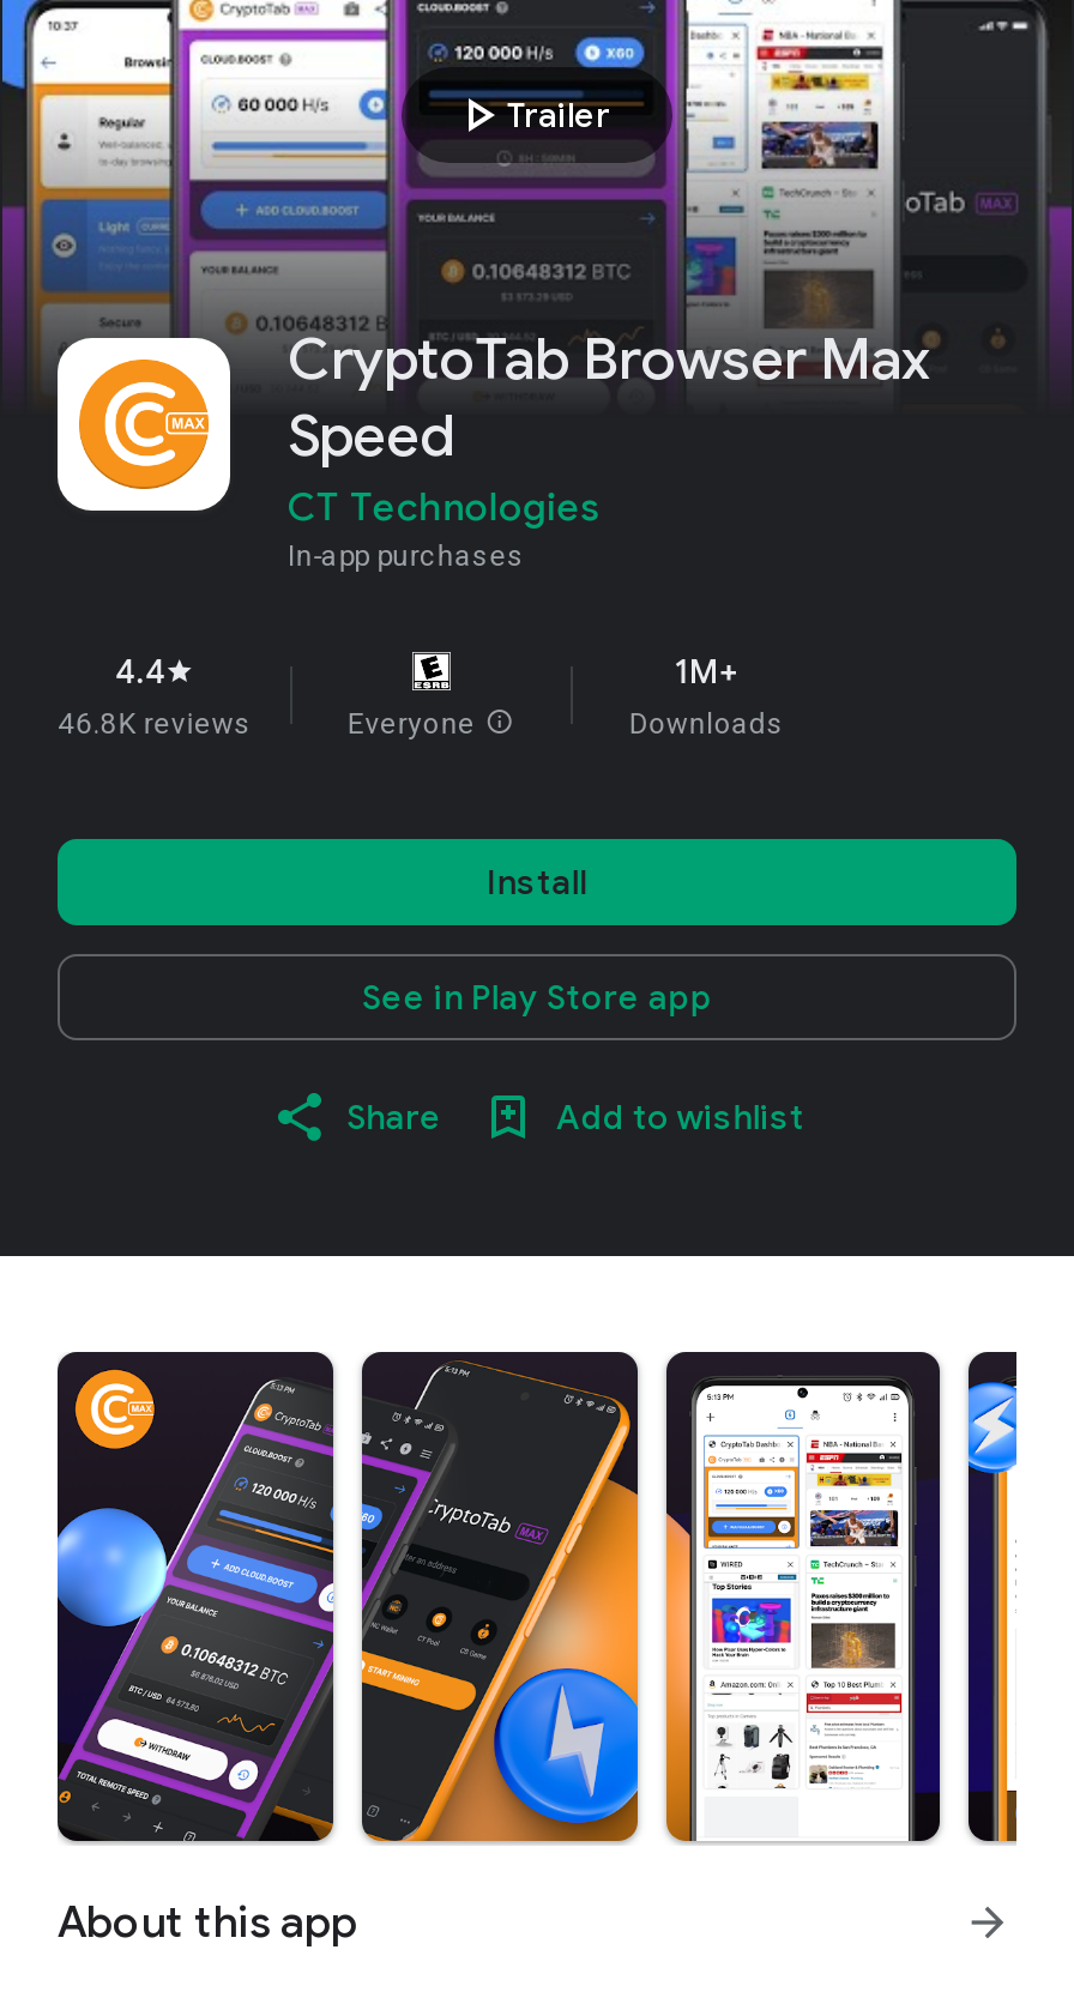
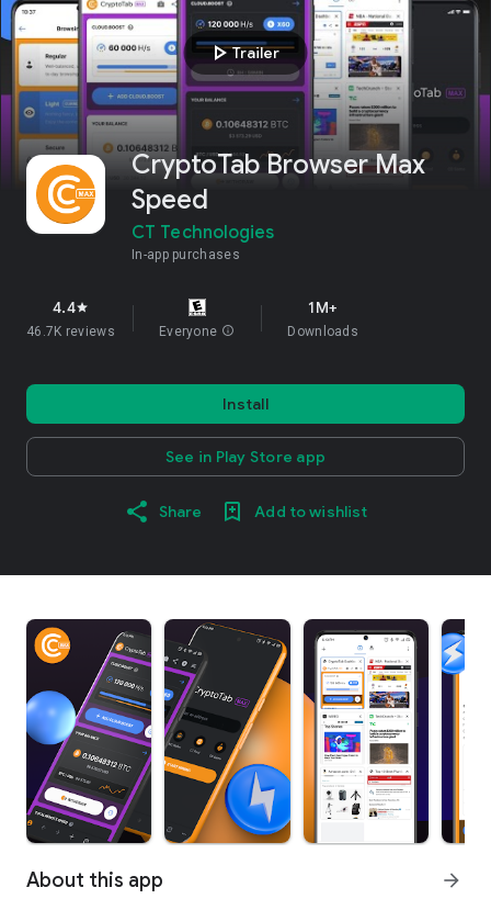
[58,707,251,741] 46.8K reviews -> [26,324,115,339] 46.7K reviews

